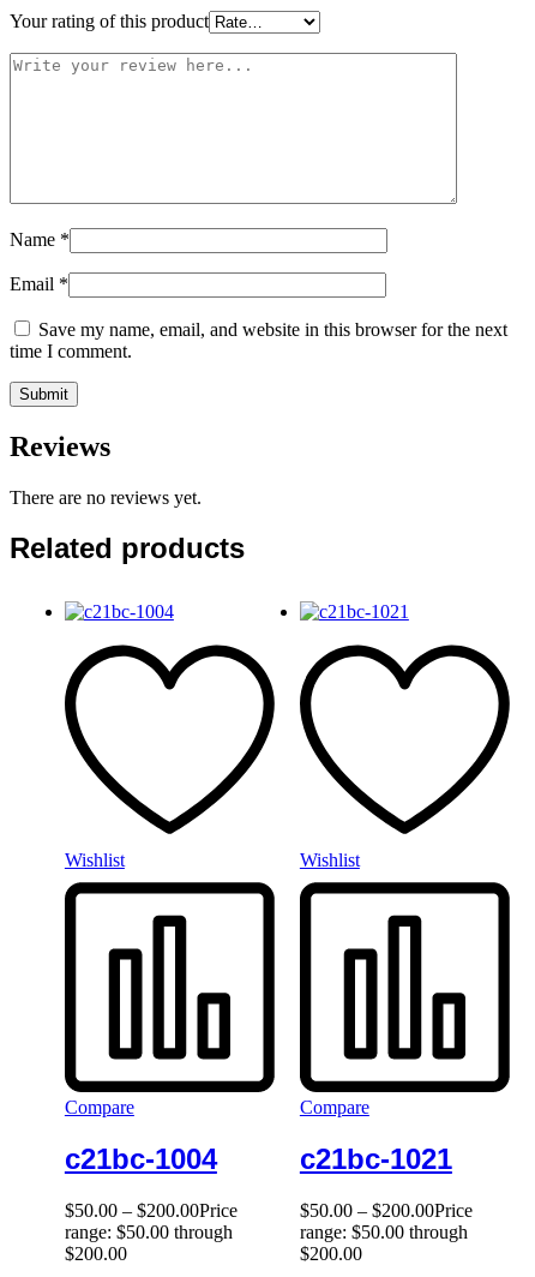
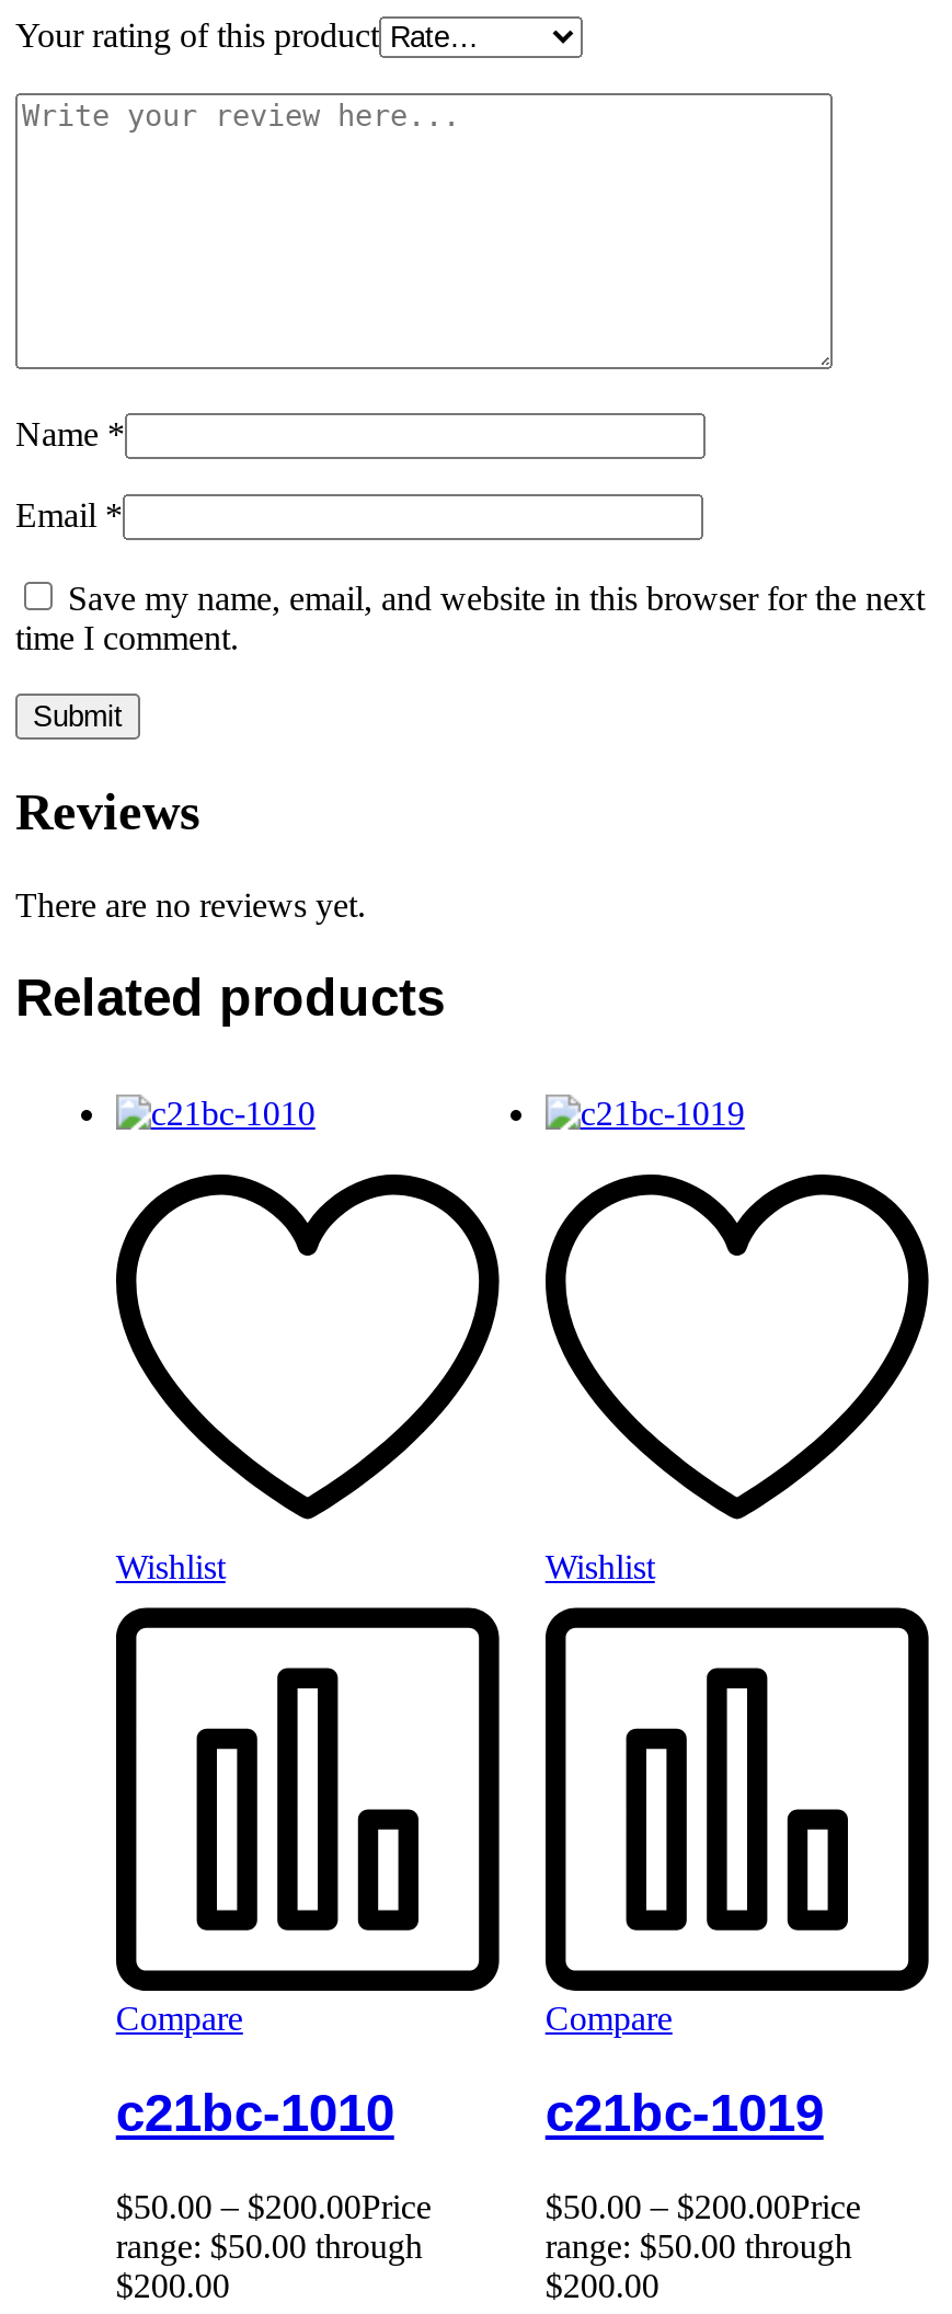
[65,1142,217,1175] c21bc-1004 -> [116,2082,394,2141] c21bc-1010
[300,1142,452,1175] c21bc-1021 -> [545,2082,824,2141] c21bc-1019

